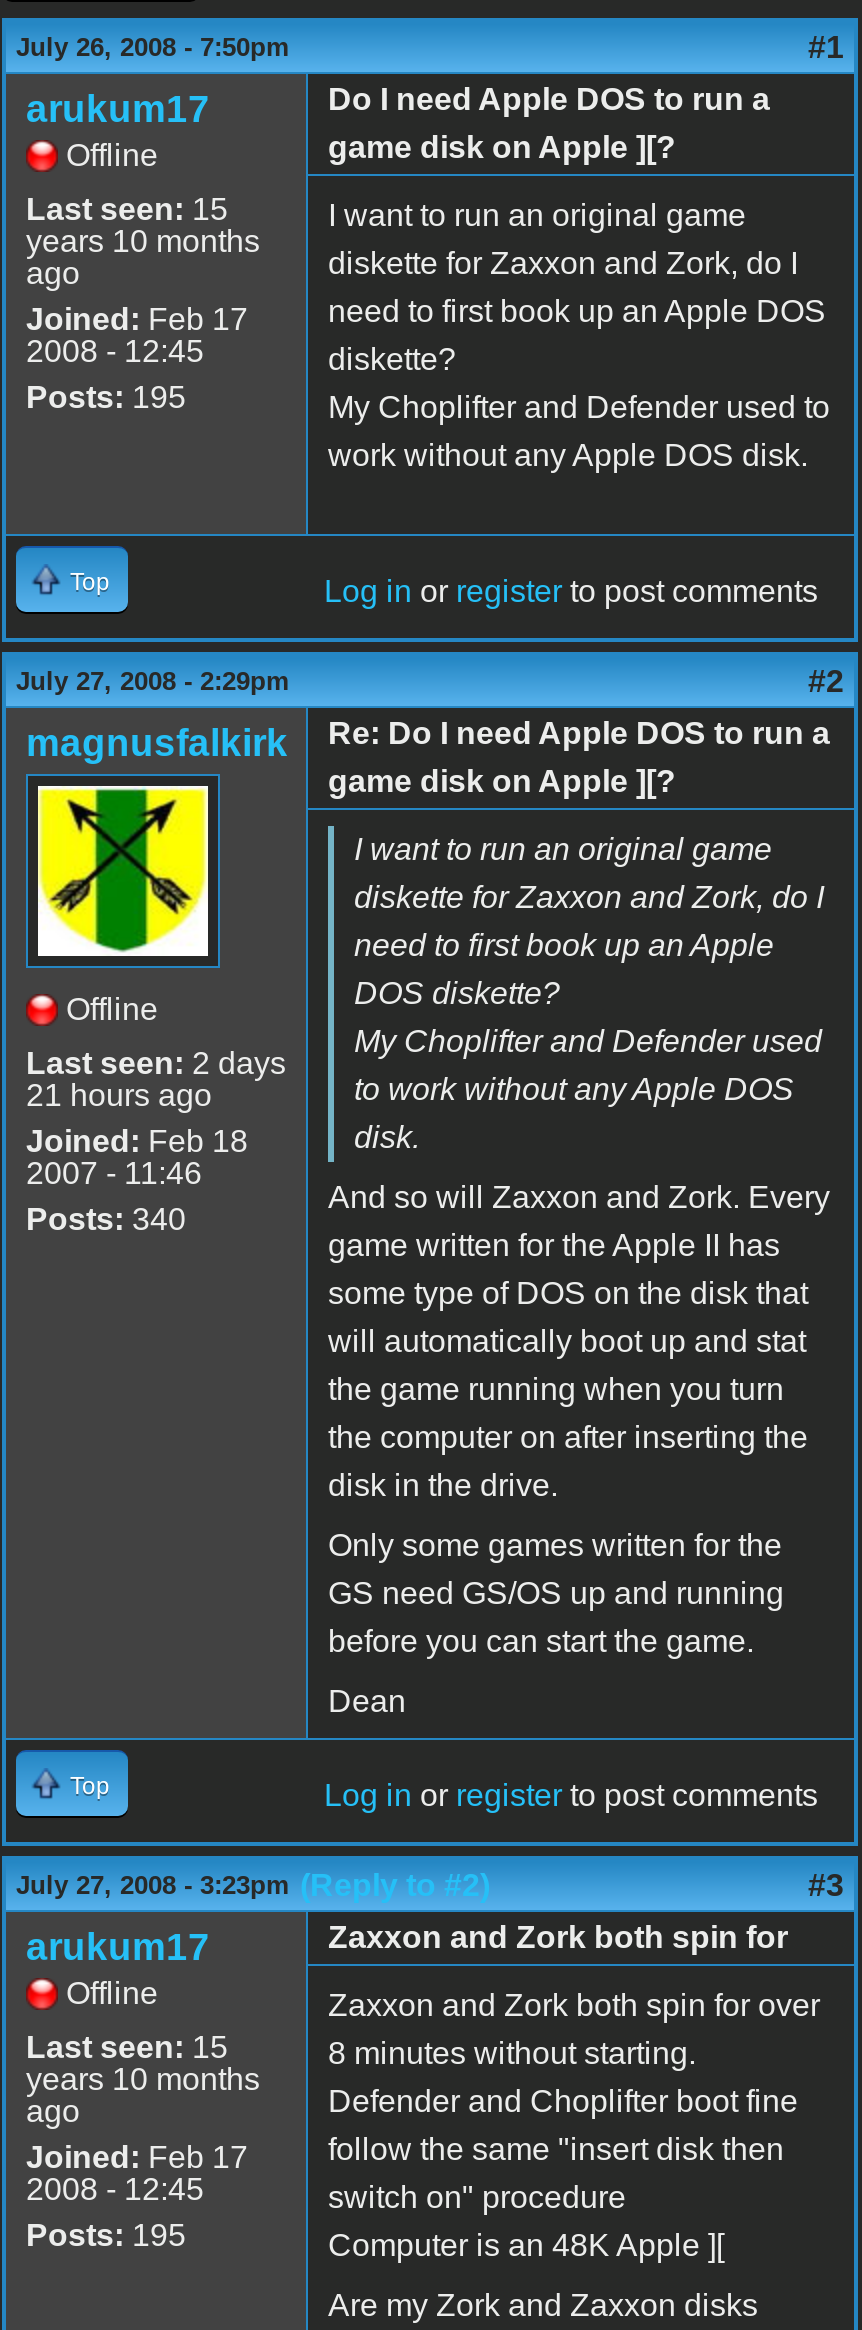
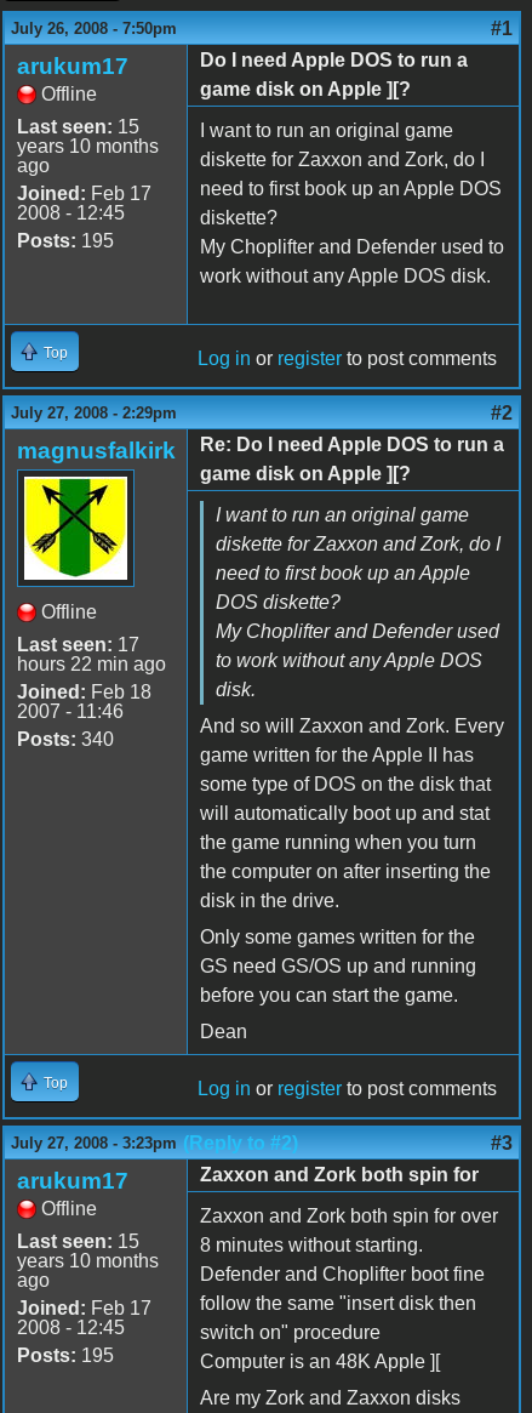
[26,1046,286,1112] Last seen: 2 days | 21 hours ago -> [17,634,166,674] Last seen: 17 | hours 22 min ago

